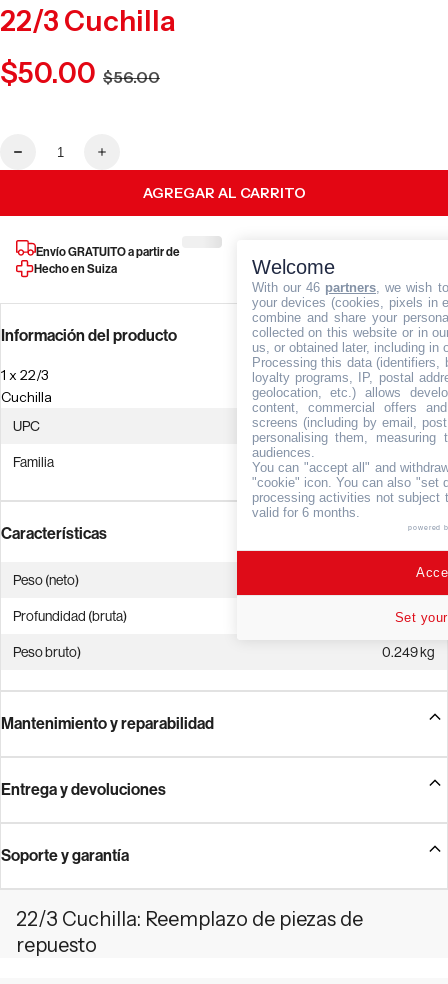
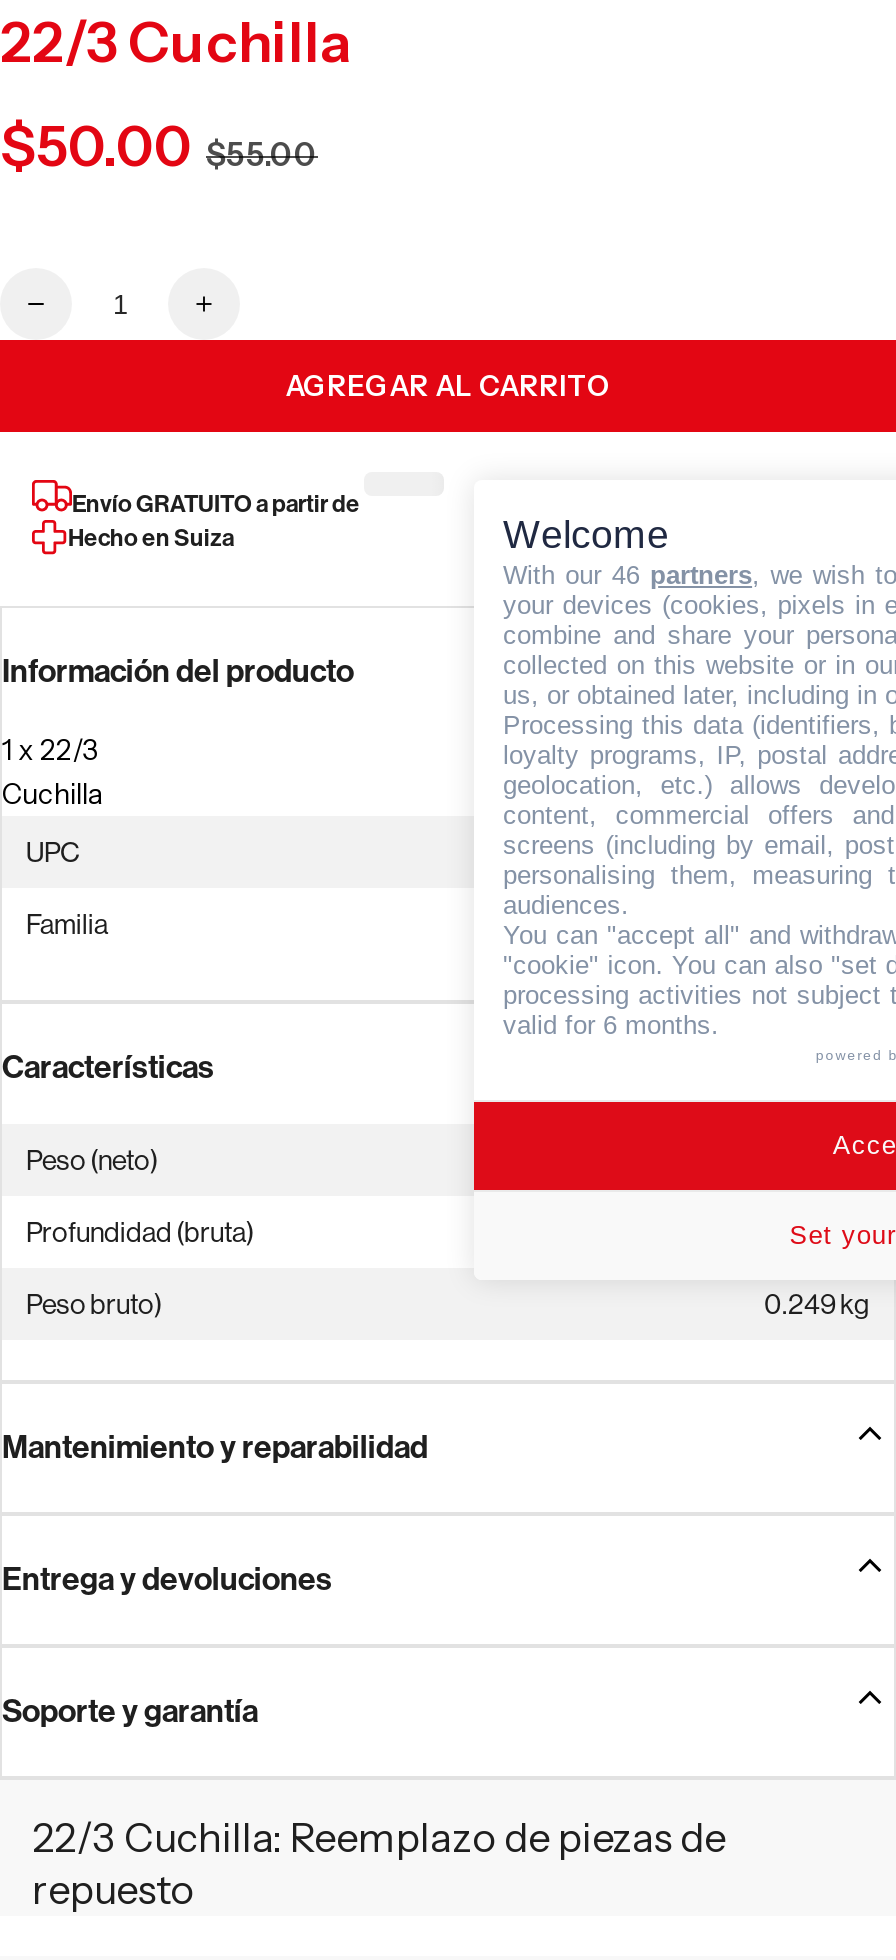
[0,56,160,90] $50.00 $56.00 -> [0,112,318,180] $50.00 $55.00

